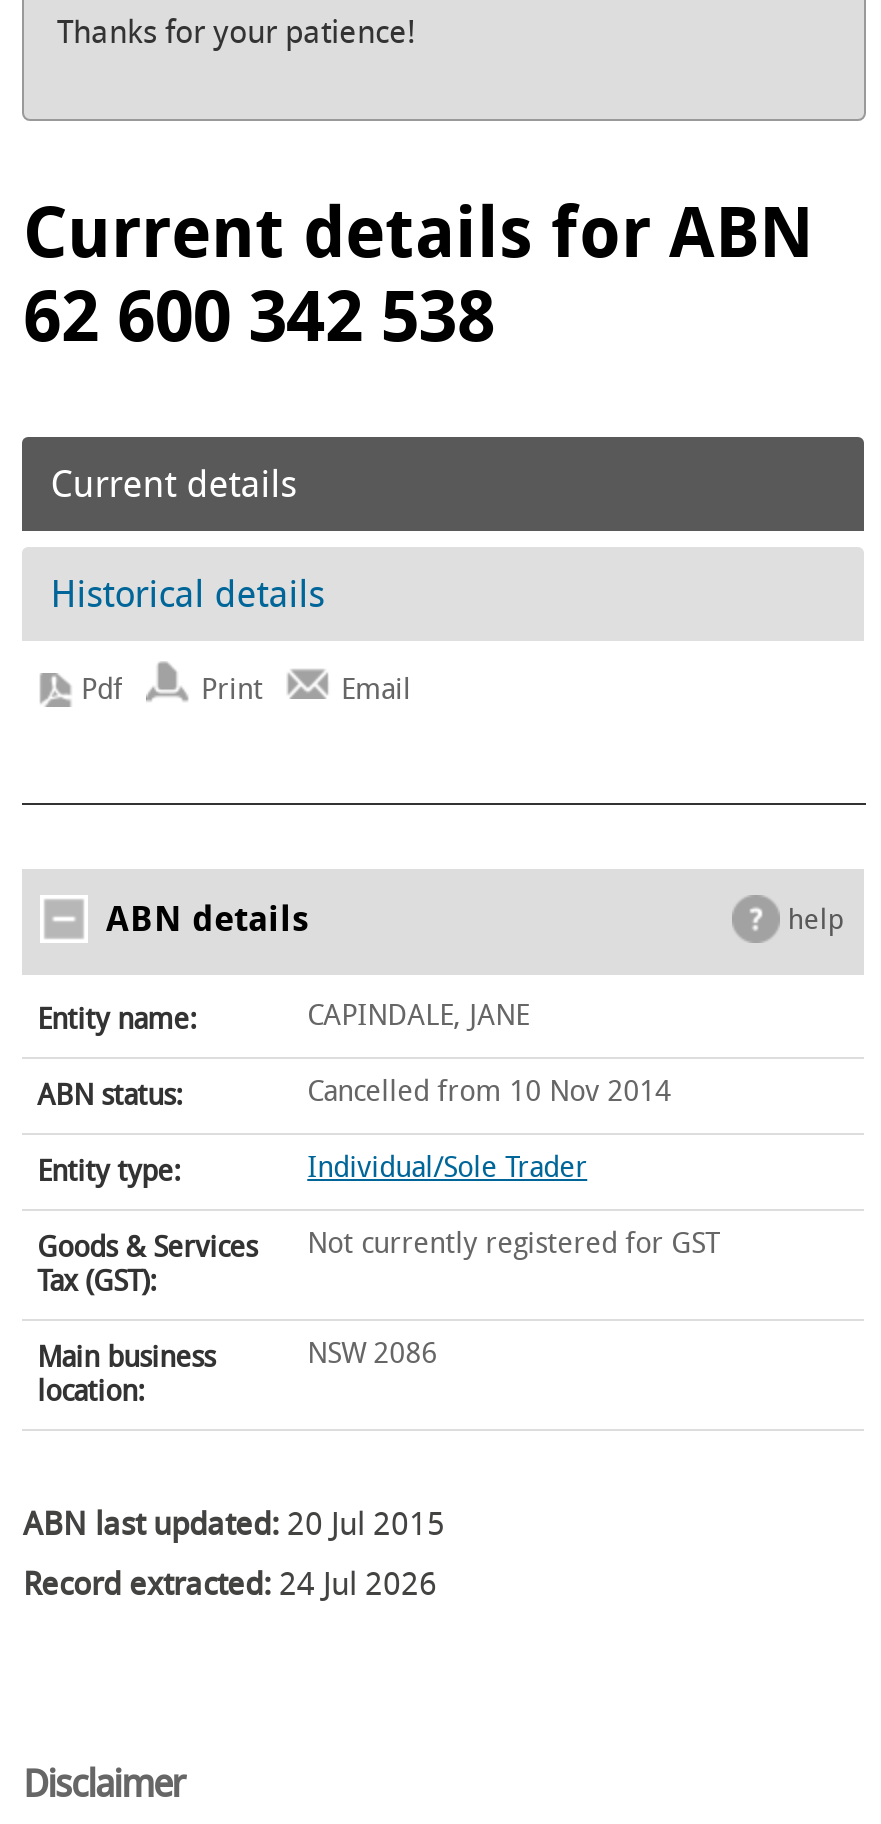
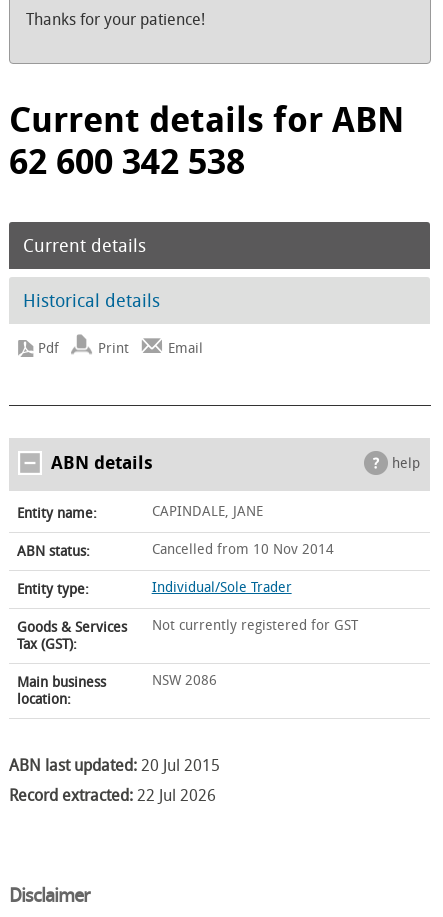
[23,1565,437,1603] Record extracted: 24 Jul 2026 -> [9,786,216,805] Record extracted: 22 Jul 2026

